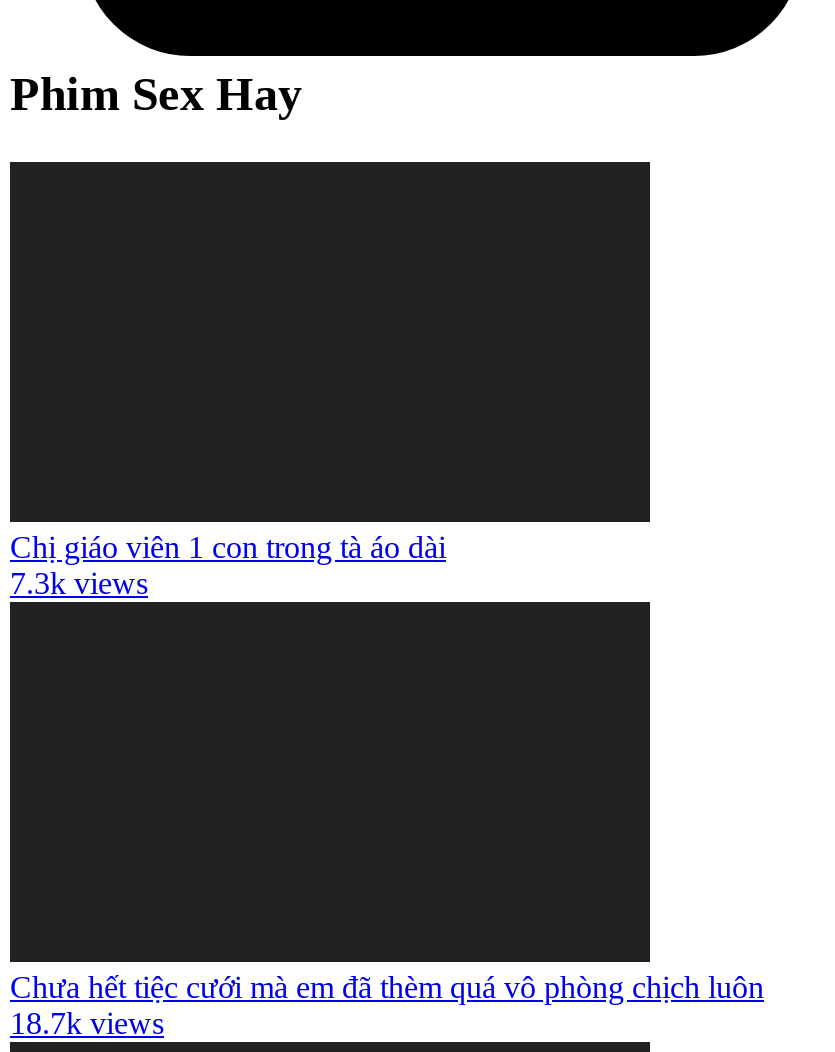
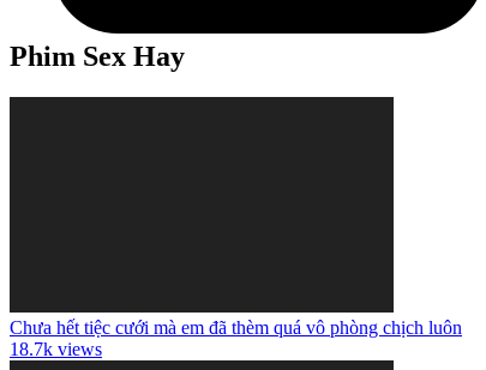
[10,530,446,600] Chị giáo viên 1 con trong tà áo dài | 7.3k views -> none

